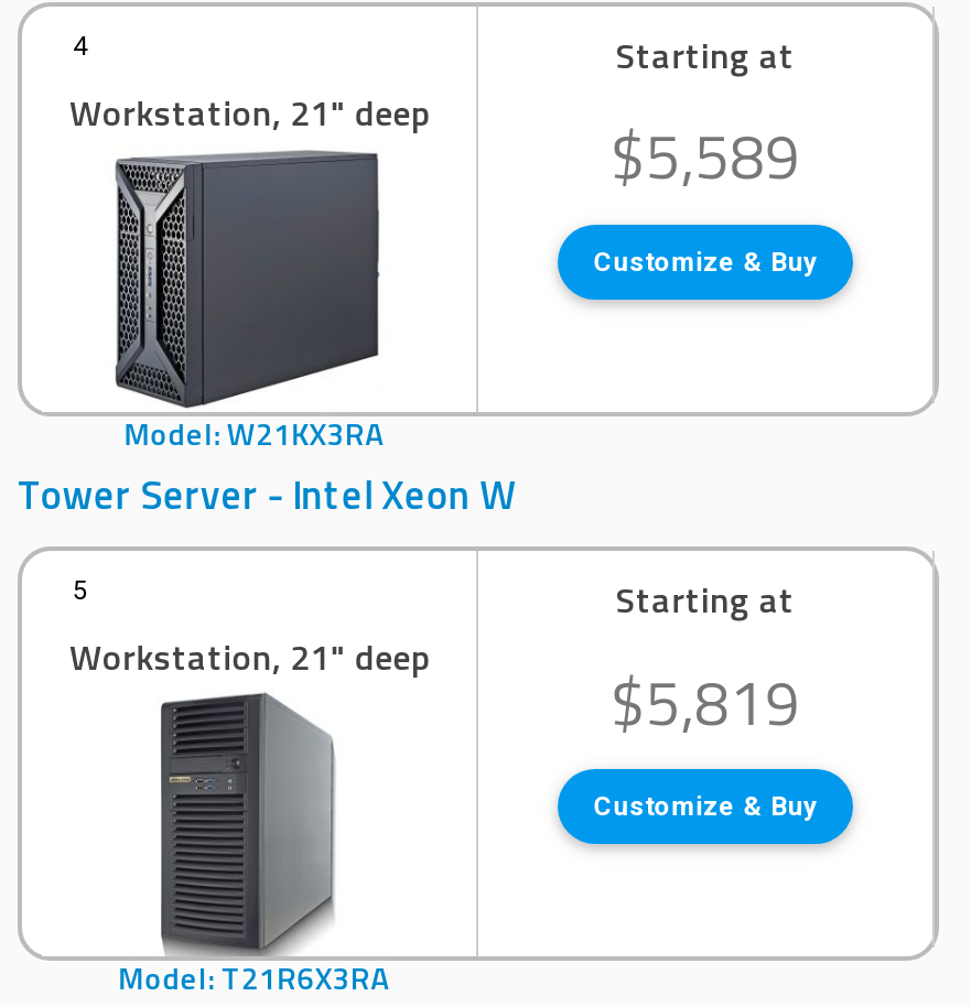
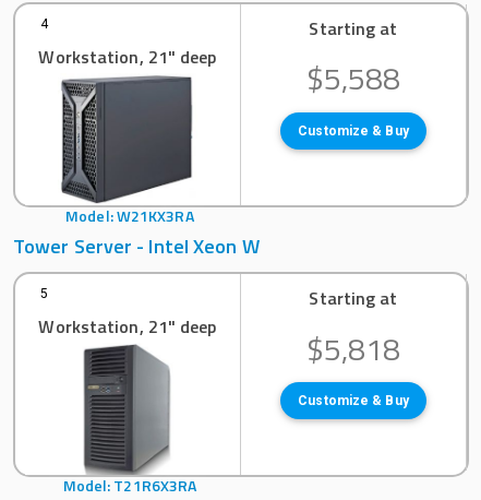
[610,108,801,203] $5,589 -> [306,55,401,102] $5,588
[610,653,801,748] $5,819 -> [306,325,401,372] $5,818

